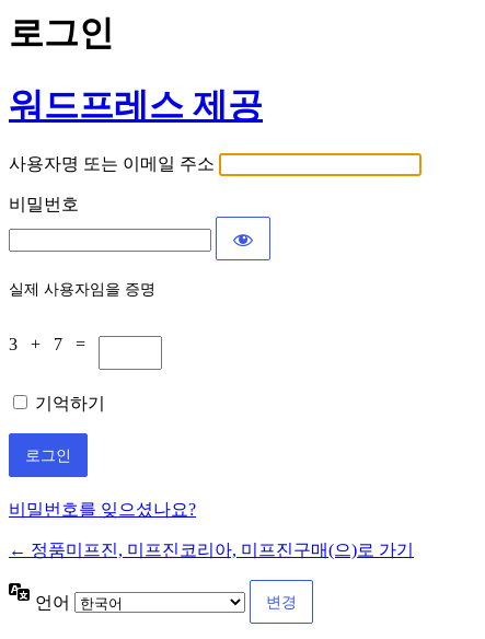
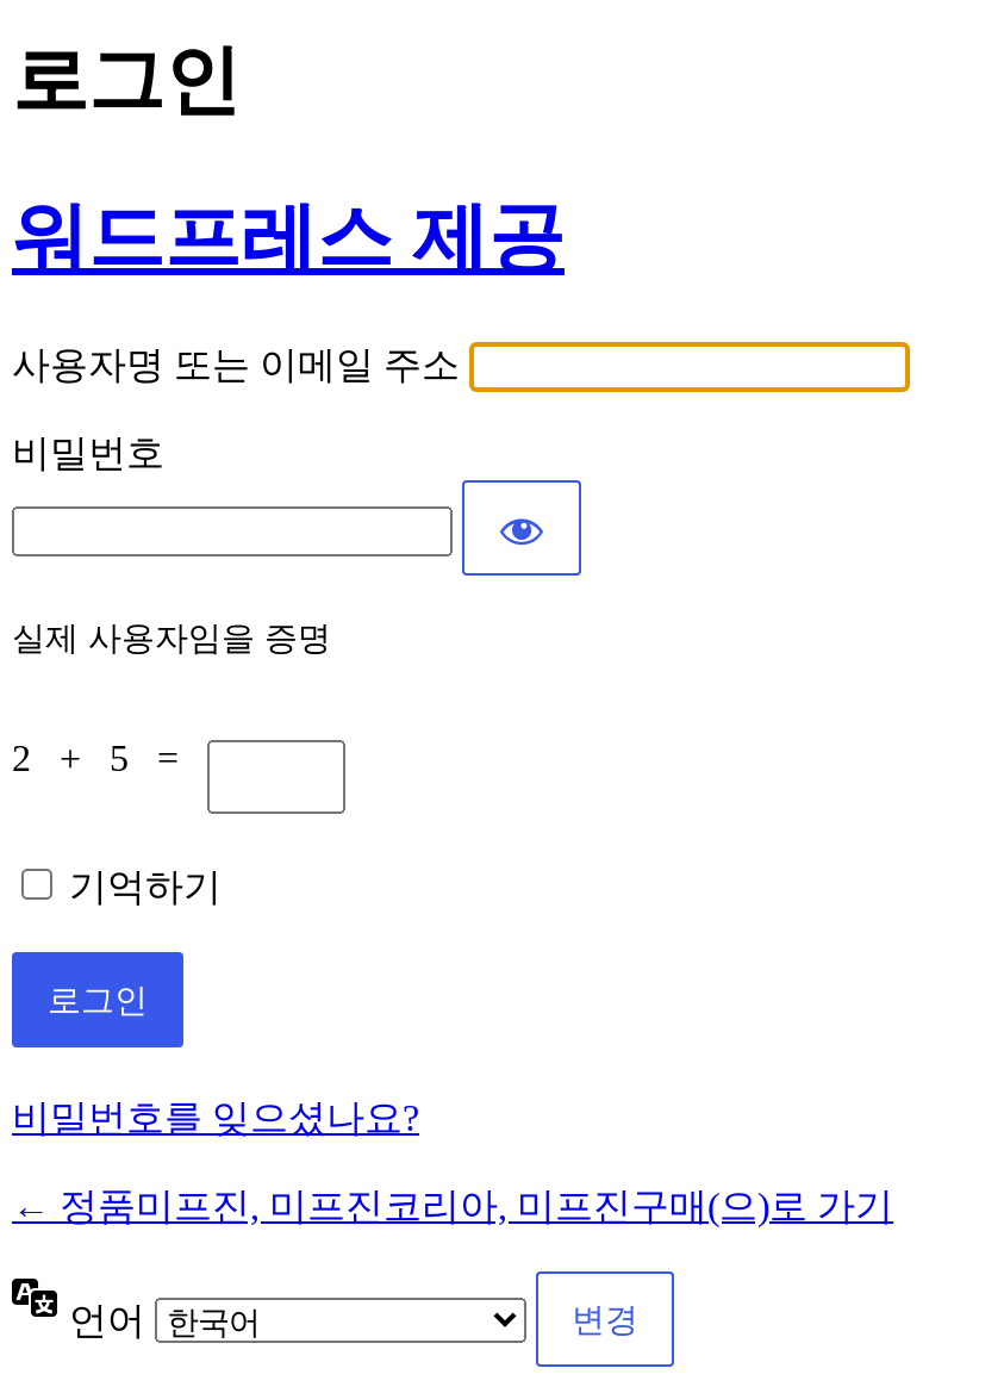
[9,335,99,354] 3 + 7 = -> [12,738,207,779] 2 + 5 =

